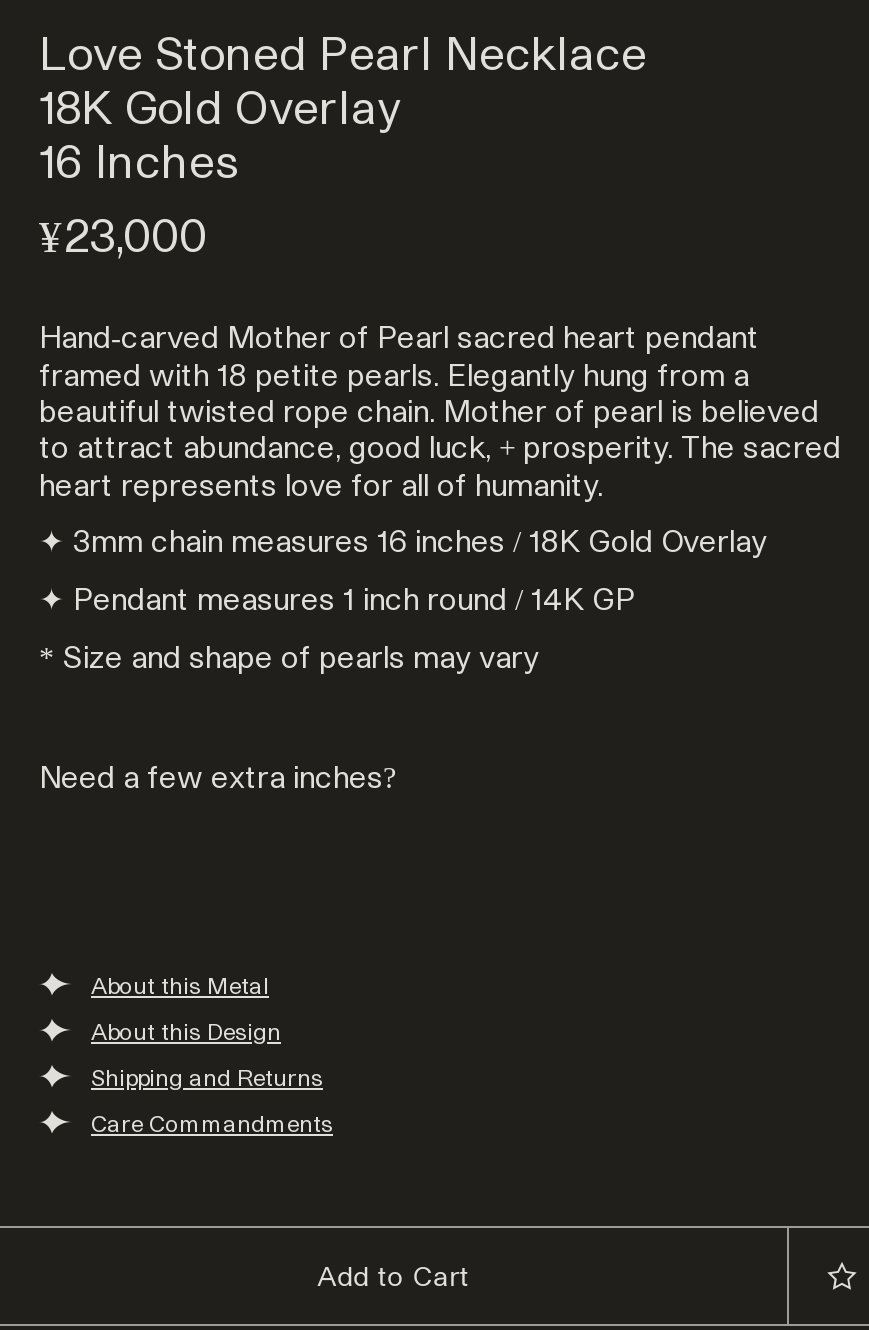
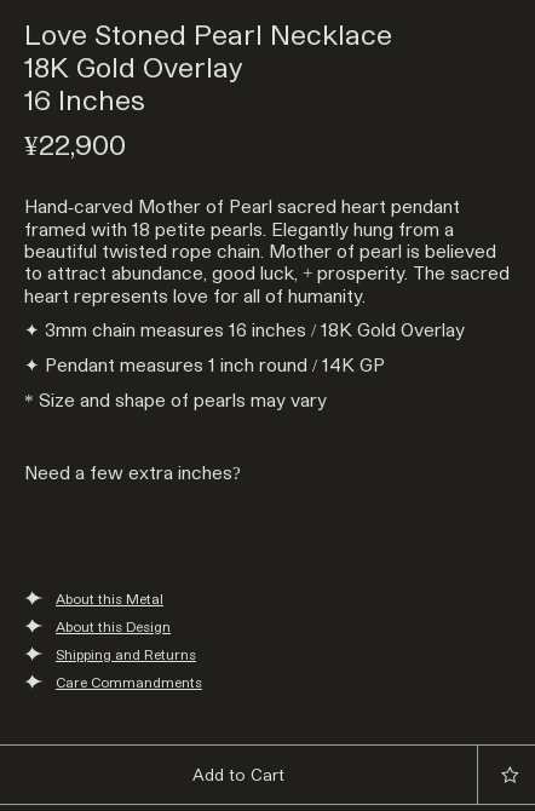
[39,207,207,261] ¥23,000 -> [24,127,126,160] ¥22,900

